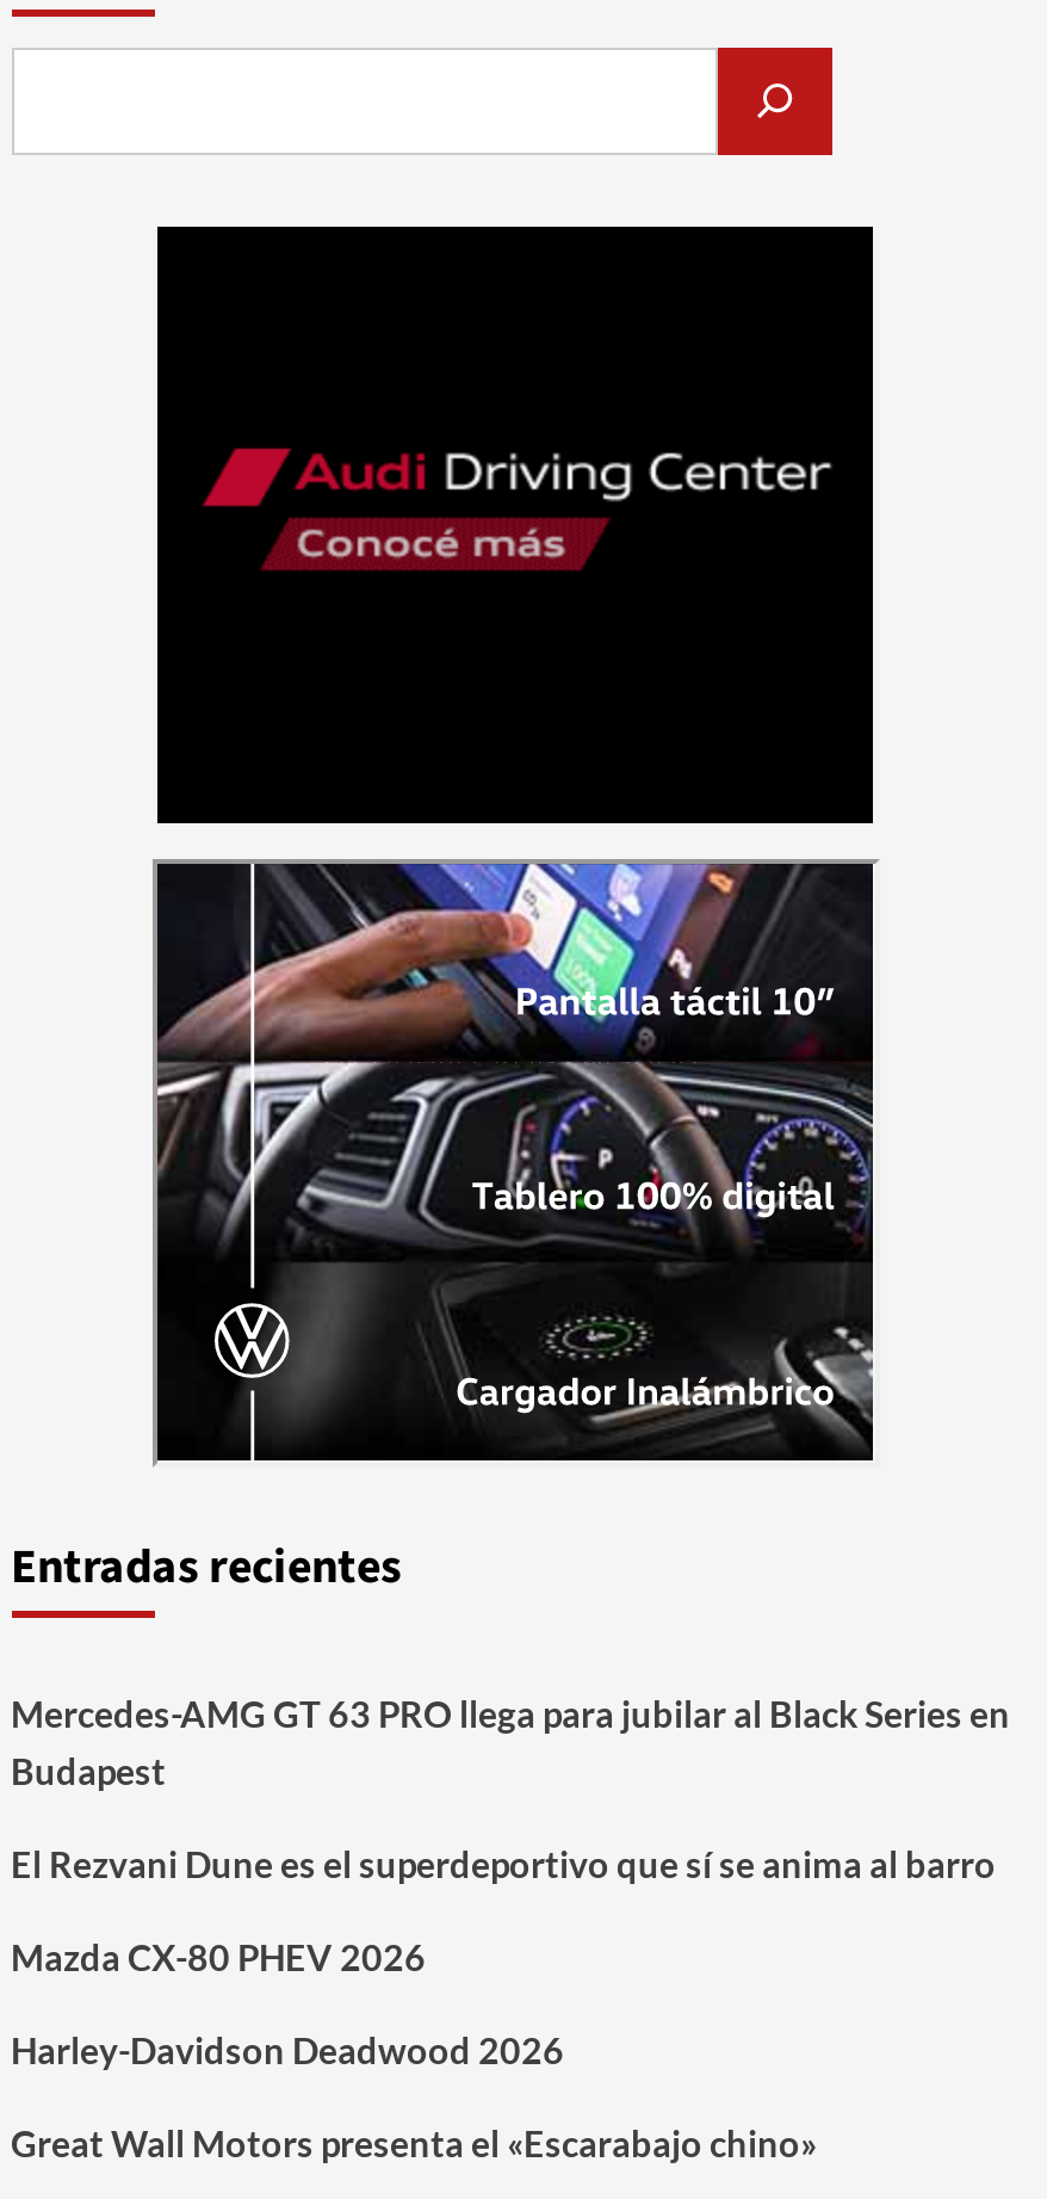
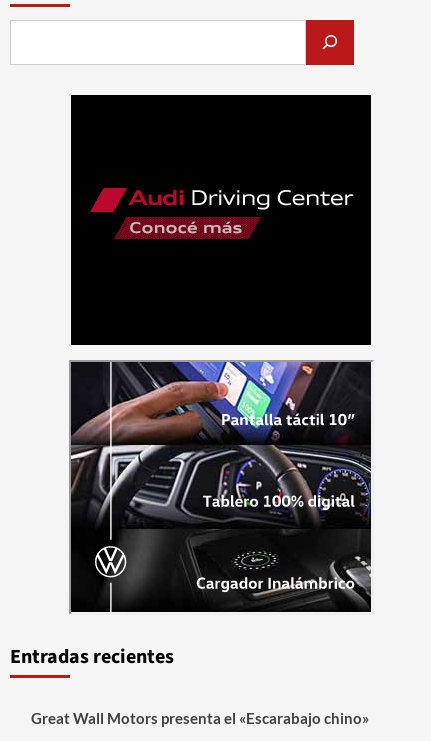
[11,1691,1010,2070] Mercedes-AMG GT 63 PRO llega para jubilar al Black Series en | Budapest | El Rezvani Dune es el superdeportivo que sí se anima al barro | Mazda CX-80 PHEV 2026 | Harley-Davidson Deadwood 2026 -> none

